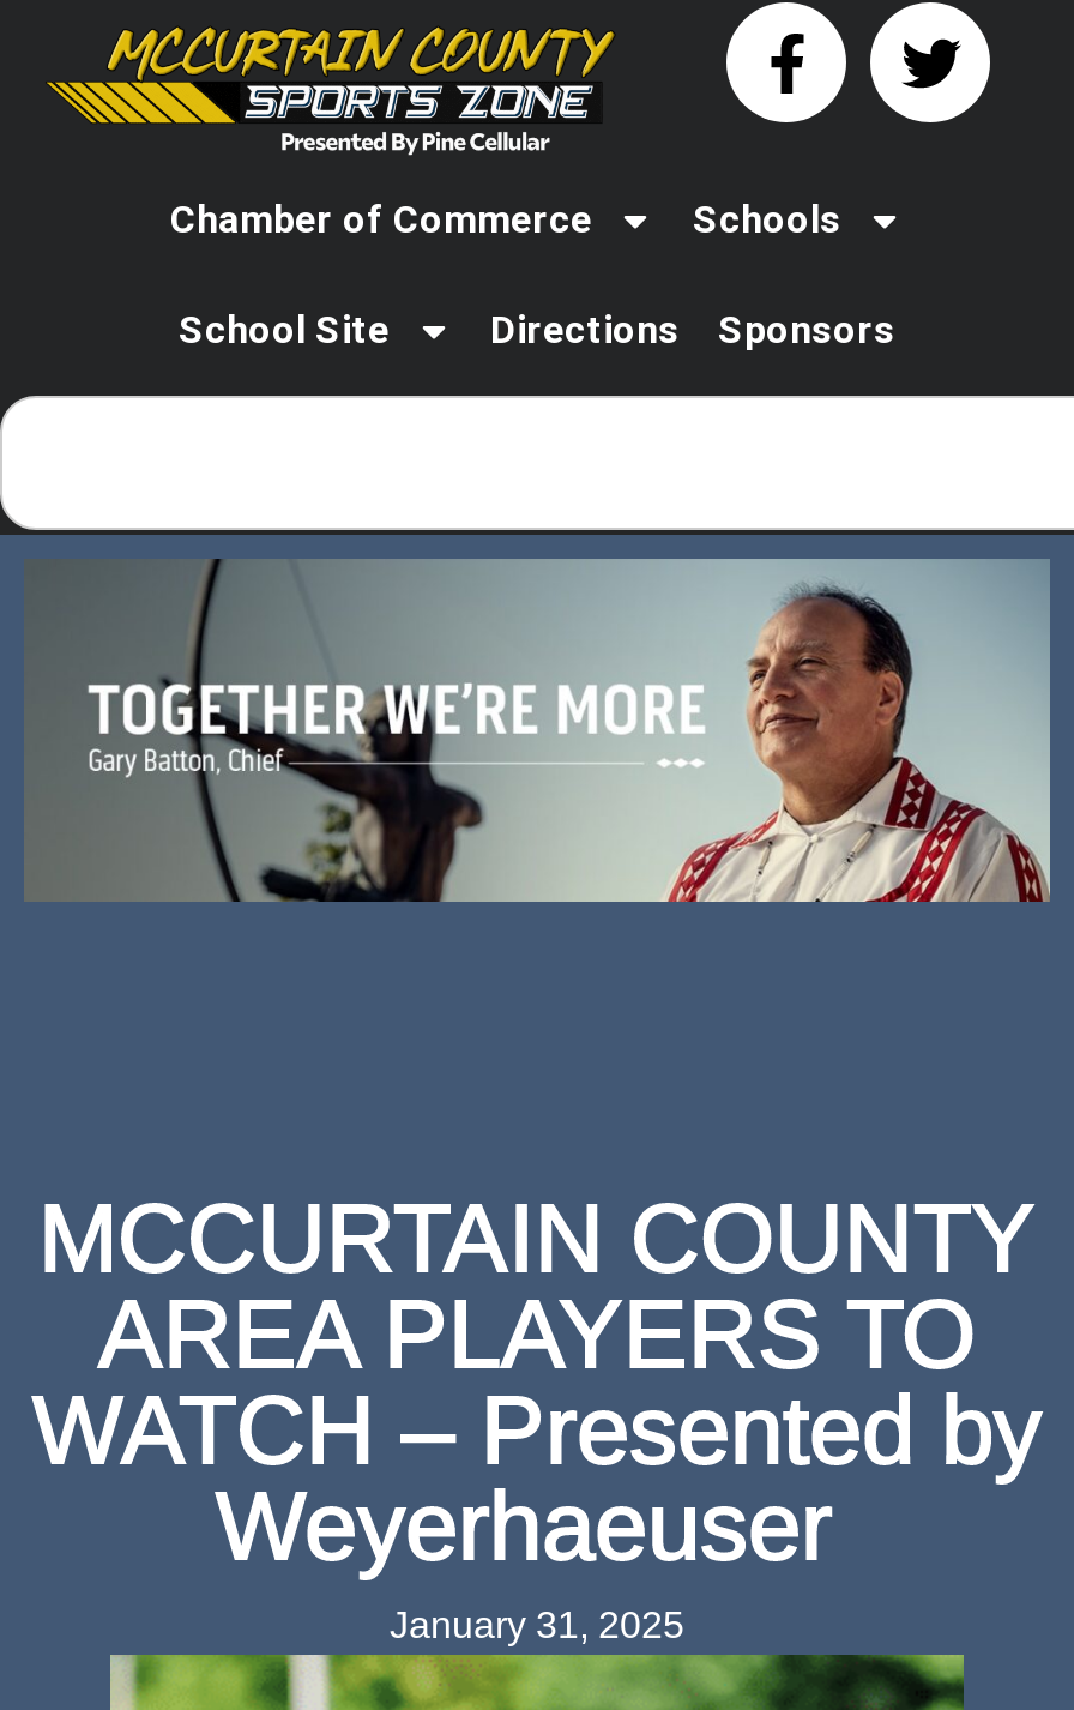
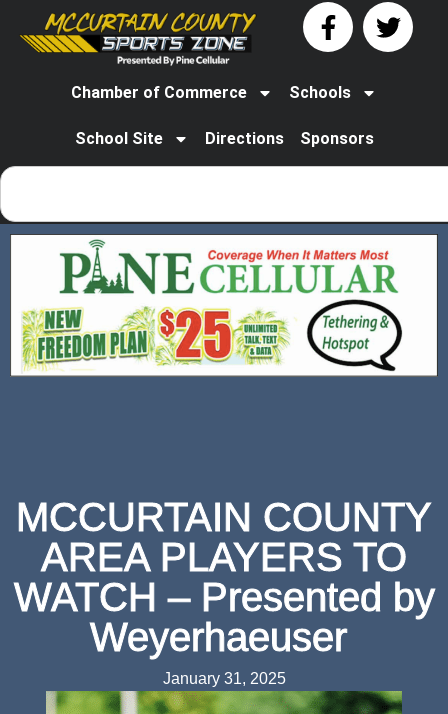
[26,559,1050,904] [image] -> [10,234,437,377] [image]

